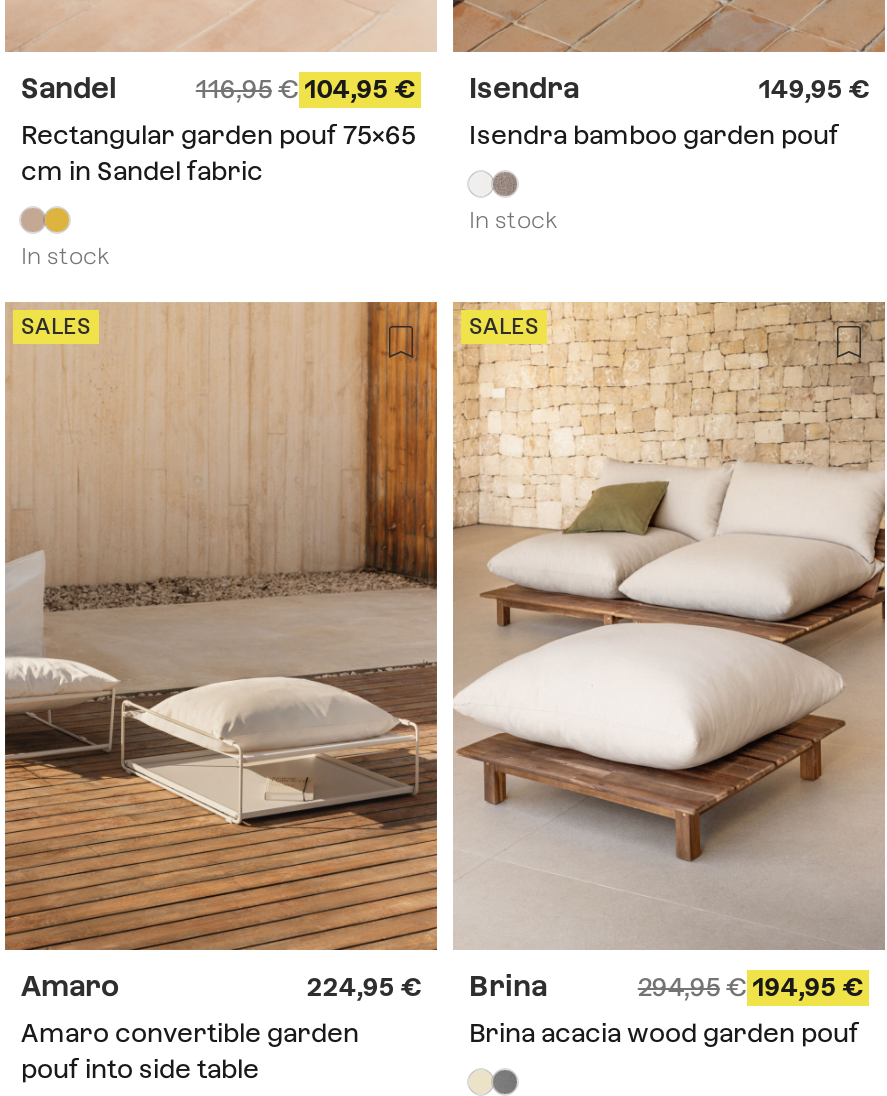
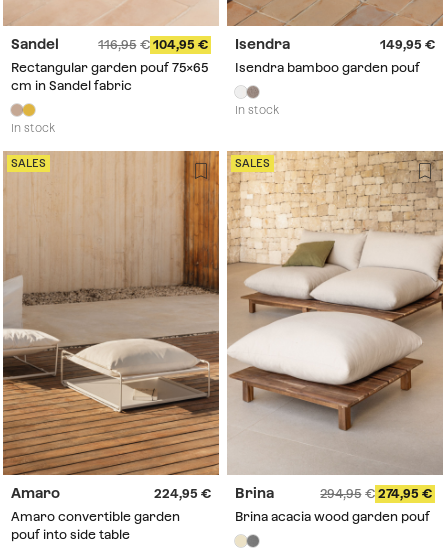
[638,972,836,1002] 294,95 194,95 -> [320,486,419,501] 294,95 274,95

